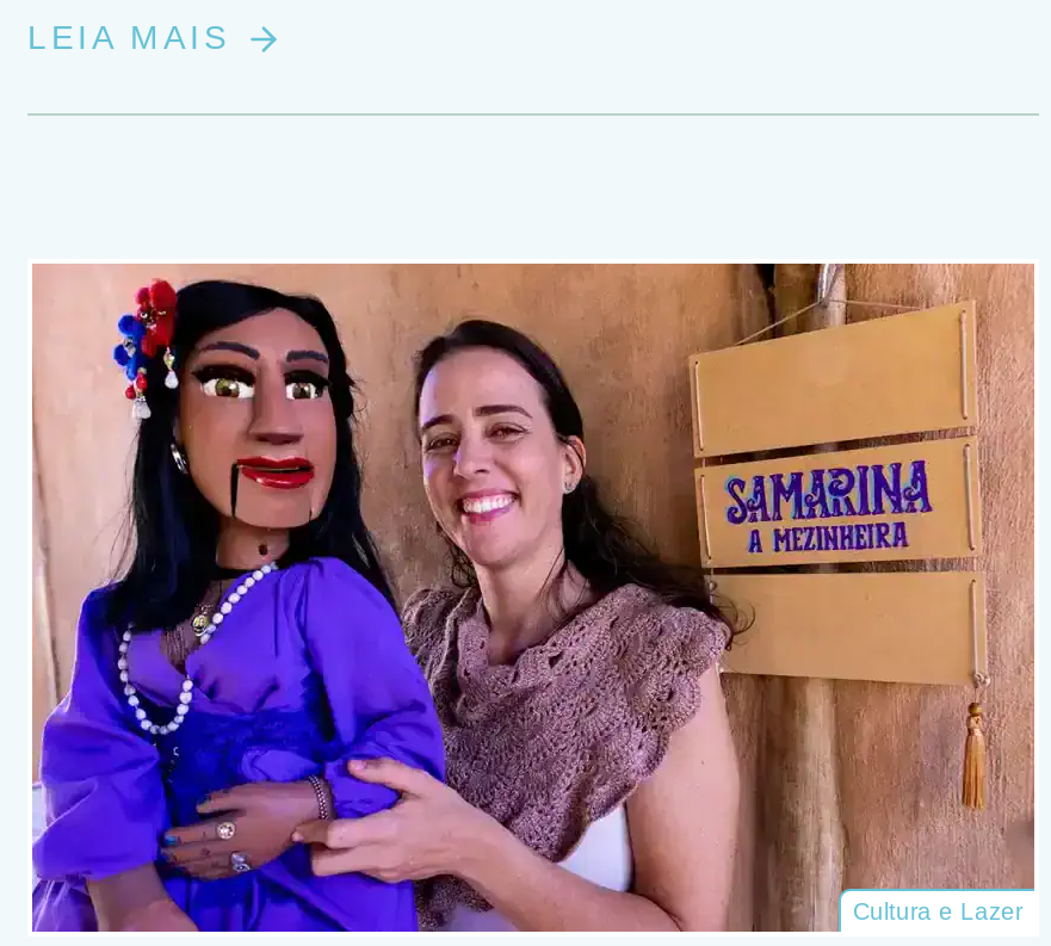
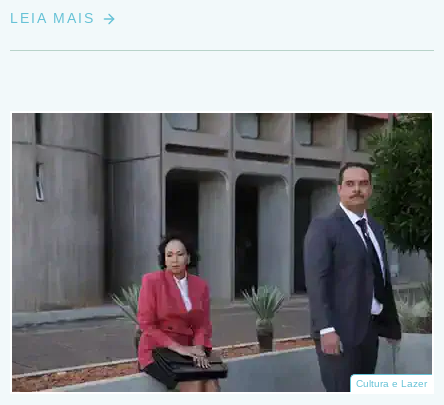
[30,261,1037,934] [image] -> [11,112,433,393] [image]

